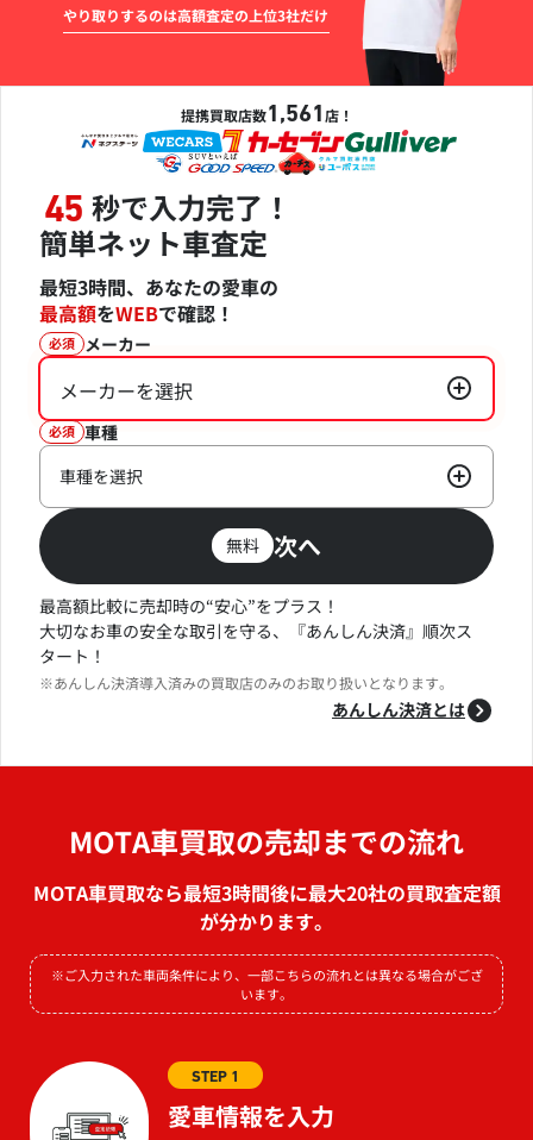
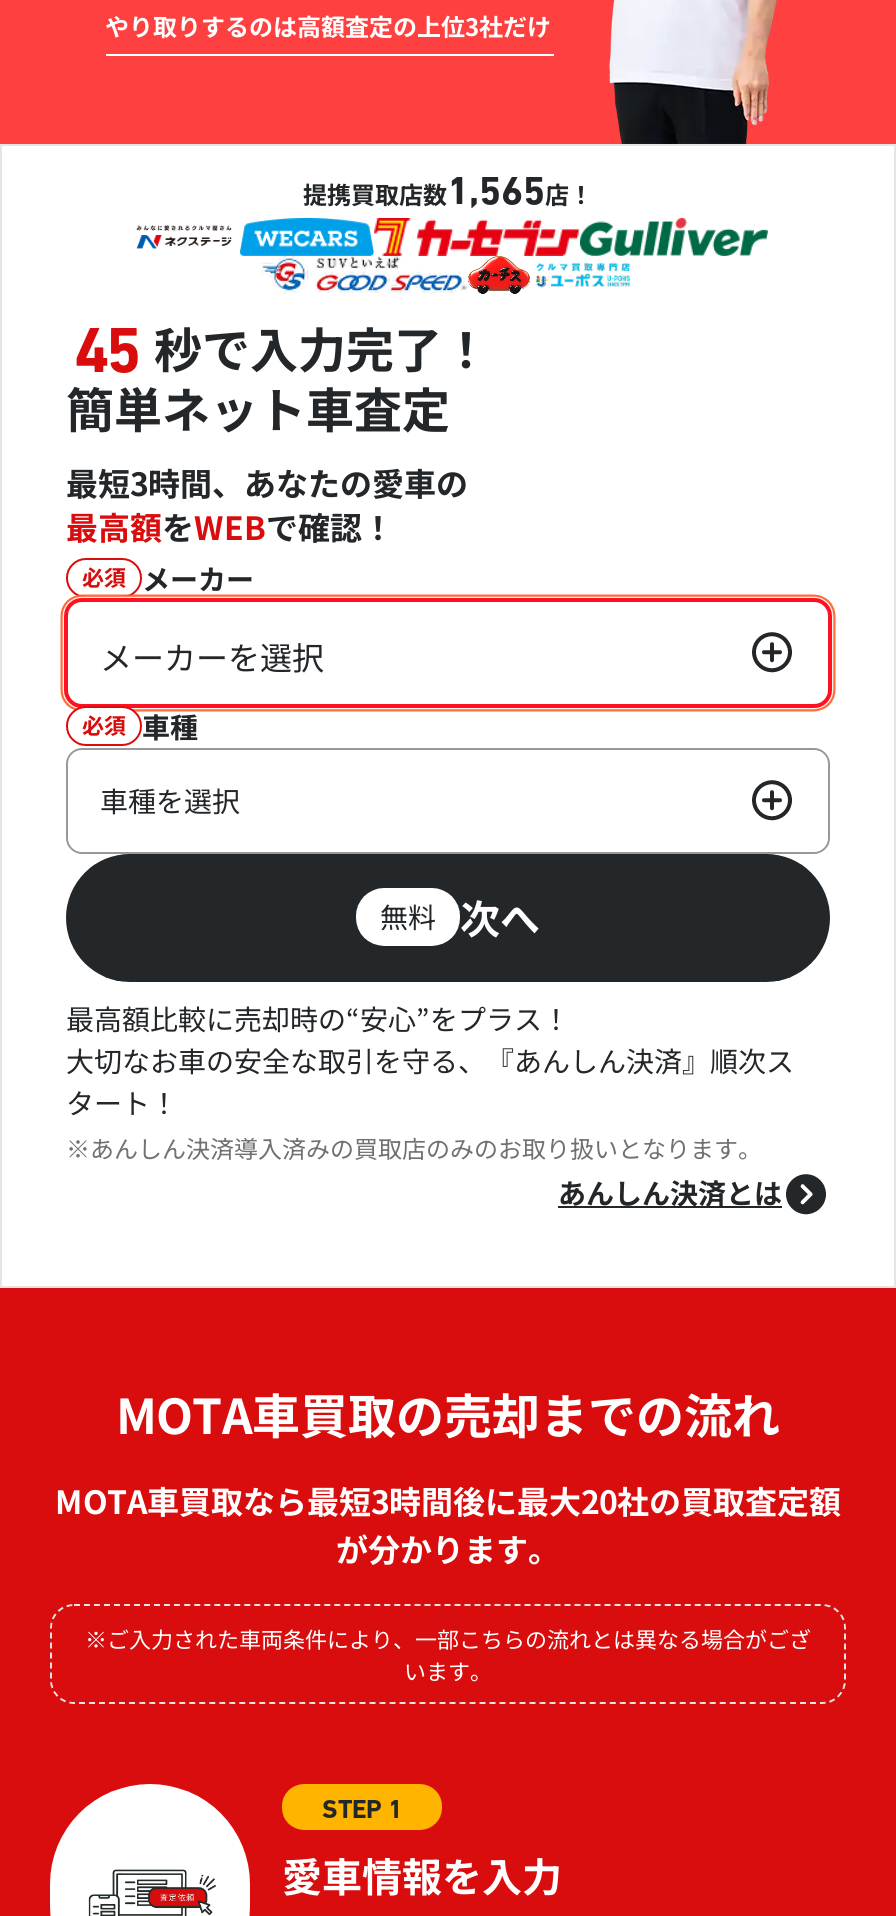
[180,104,353,127] 提携買取店数1,561店！ -> [303,174,593,214] 提携買取店数1,565店！

